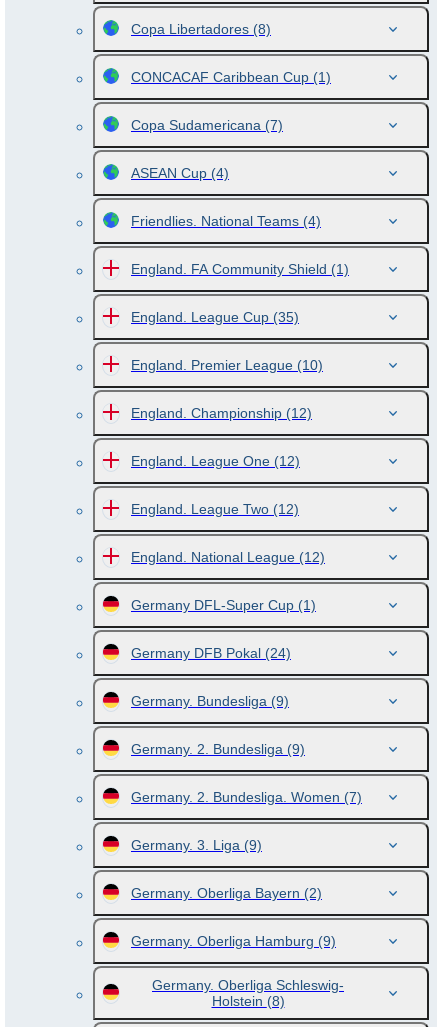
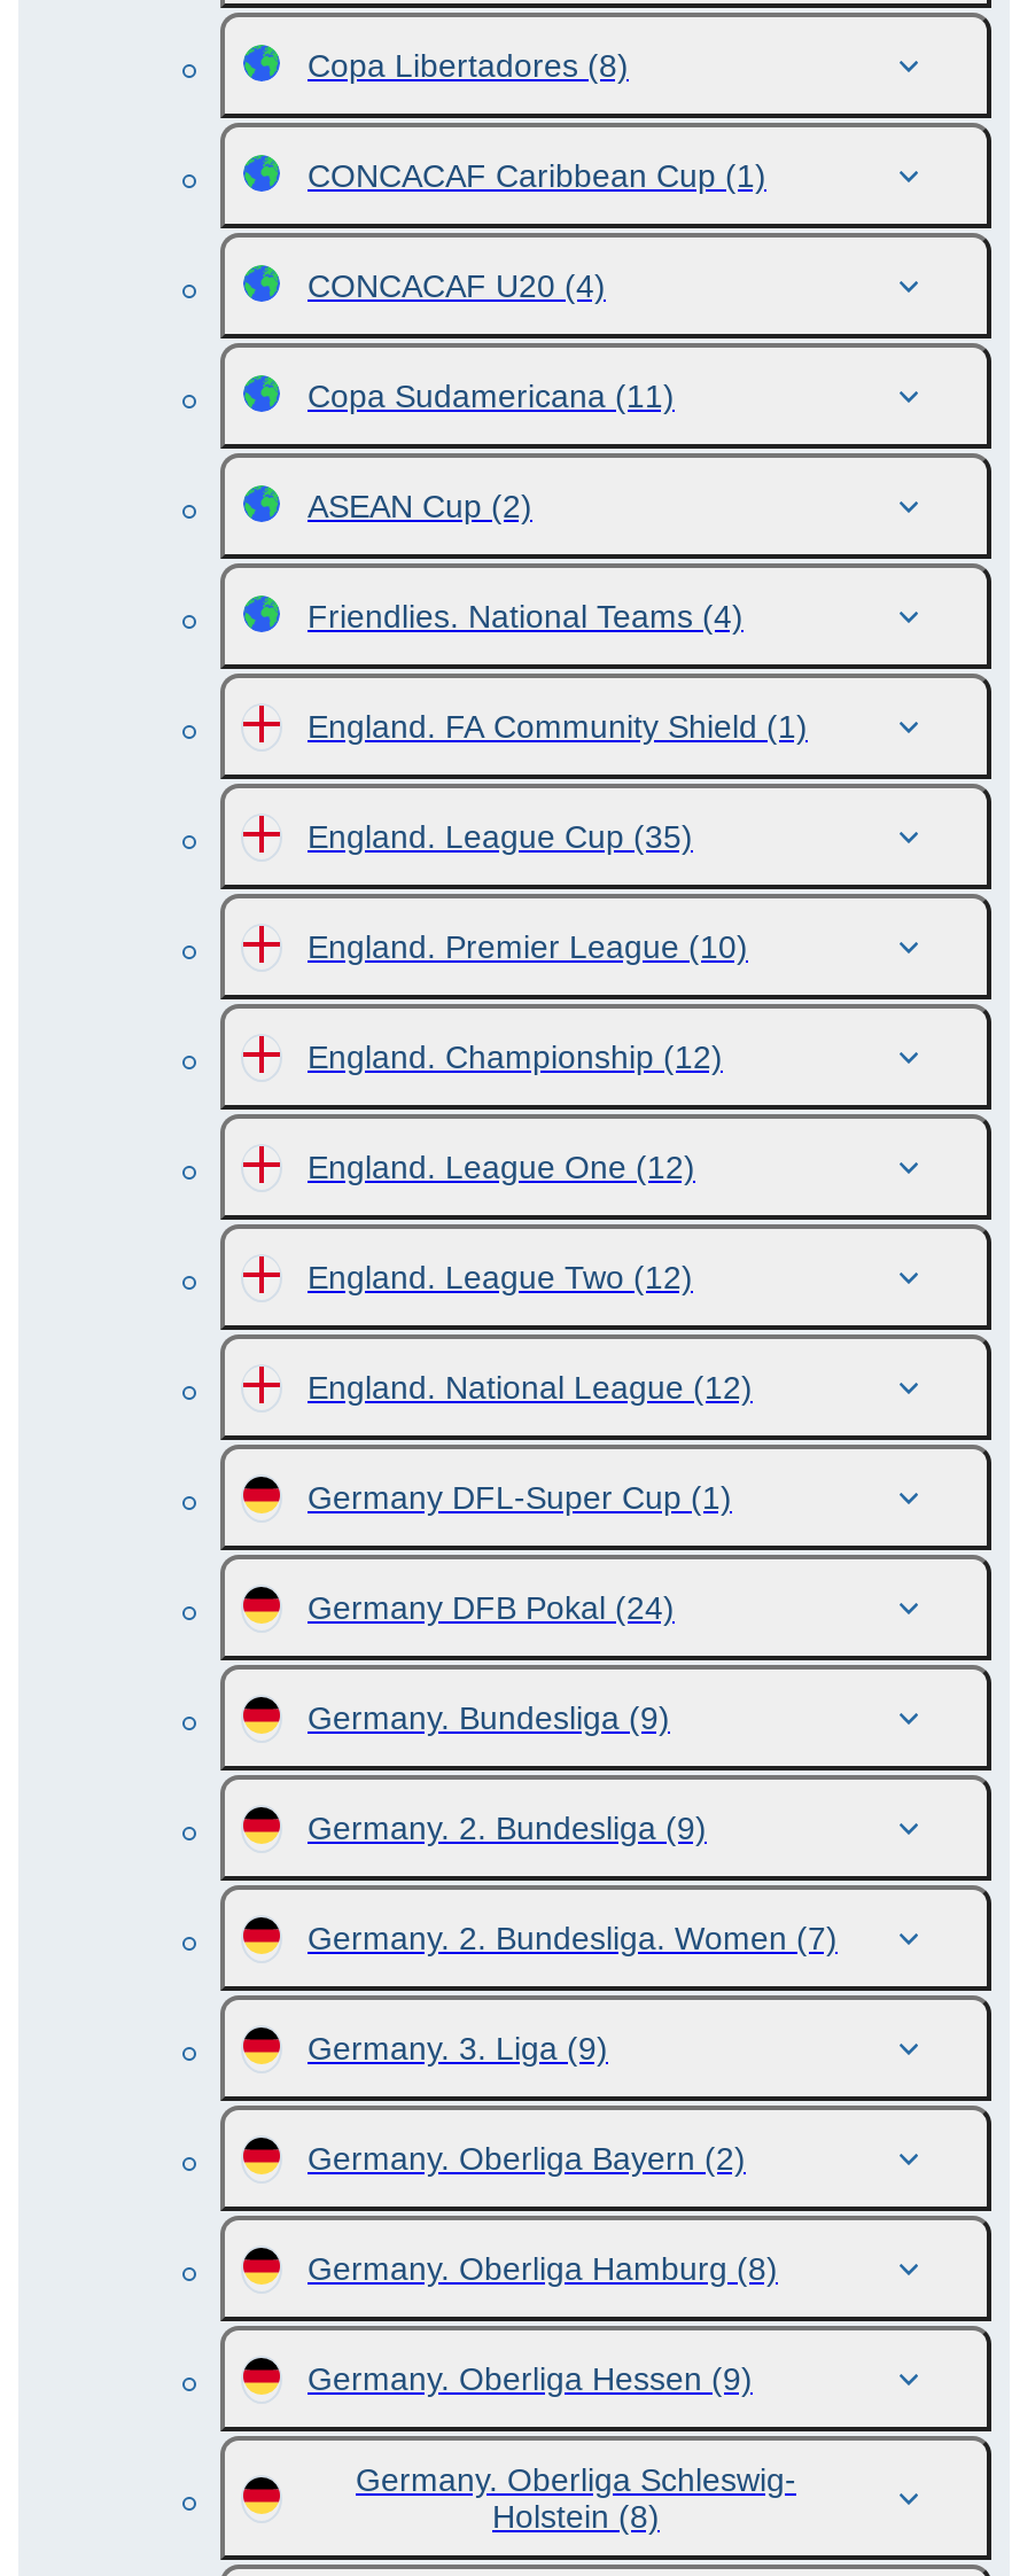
[131,117,283,181] Copa Sudamericana (7) | ASEAN Cup (4) -> [308,267,675,524] CONCACAF U20 (4) | Copa Sudamericana (11) | ASEAN Cup (2)
[131,933,336,949] Germany. Oberliga Hamburg (9) -> [308,2250,778,2397] Germany. Oberliga Hamburg (8) | Germany. Oberliga Hessen (9)

